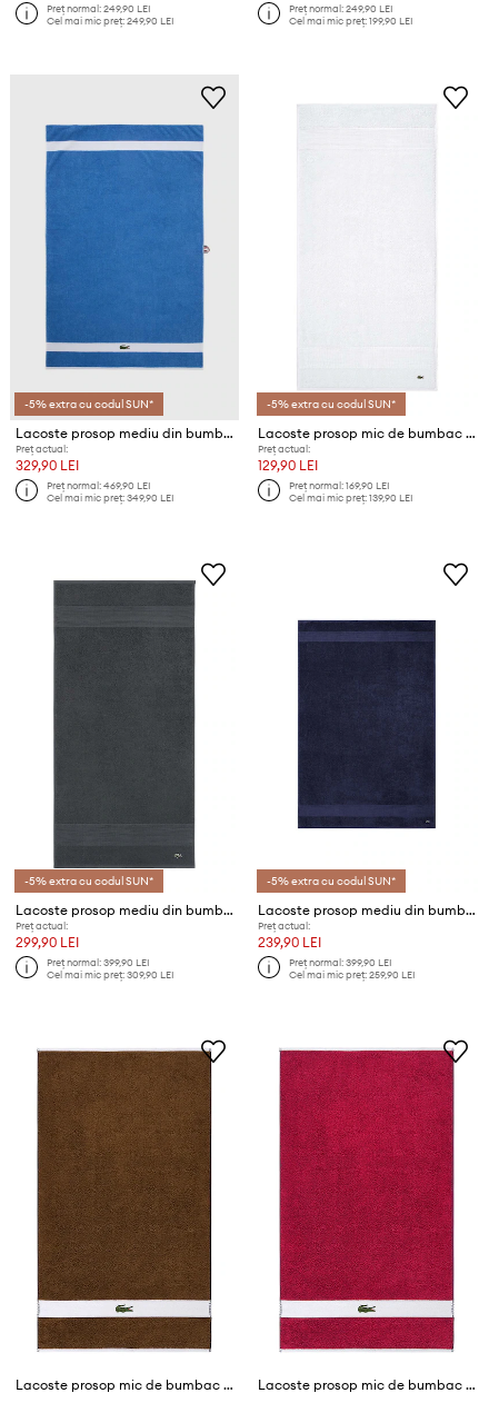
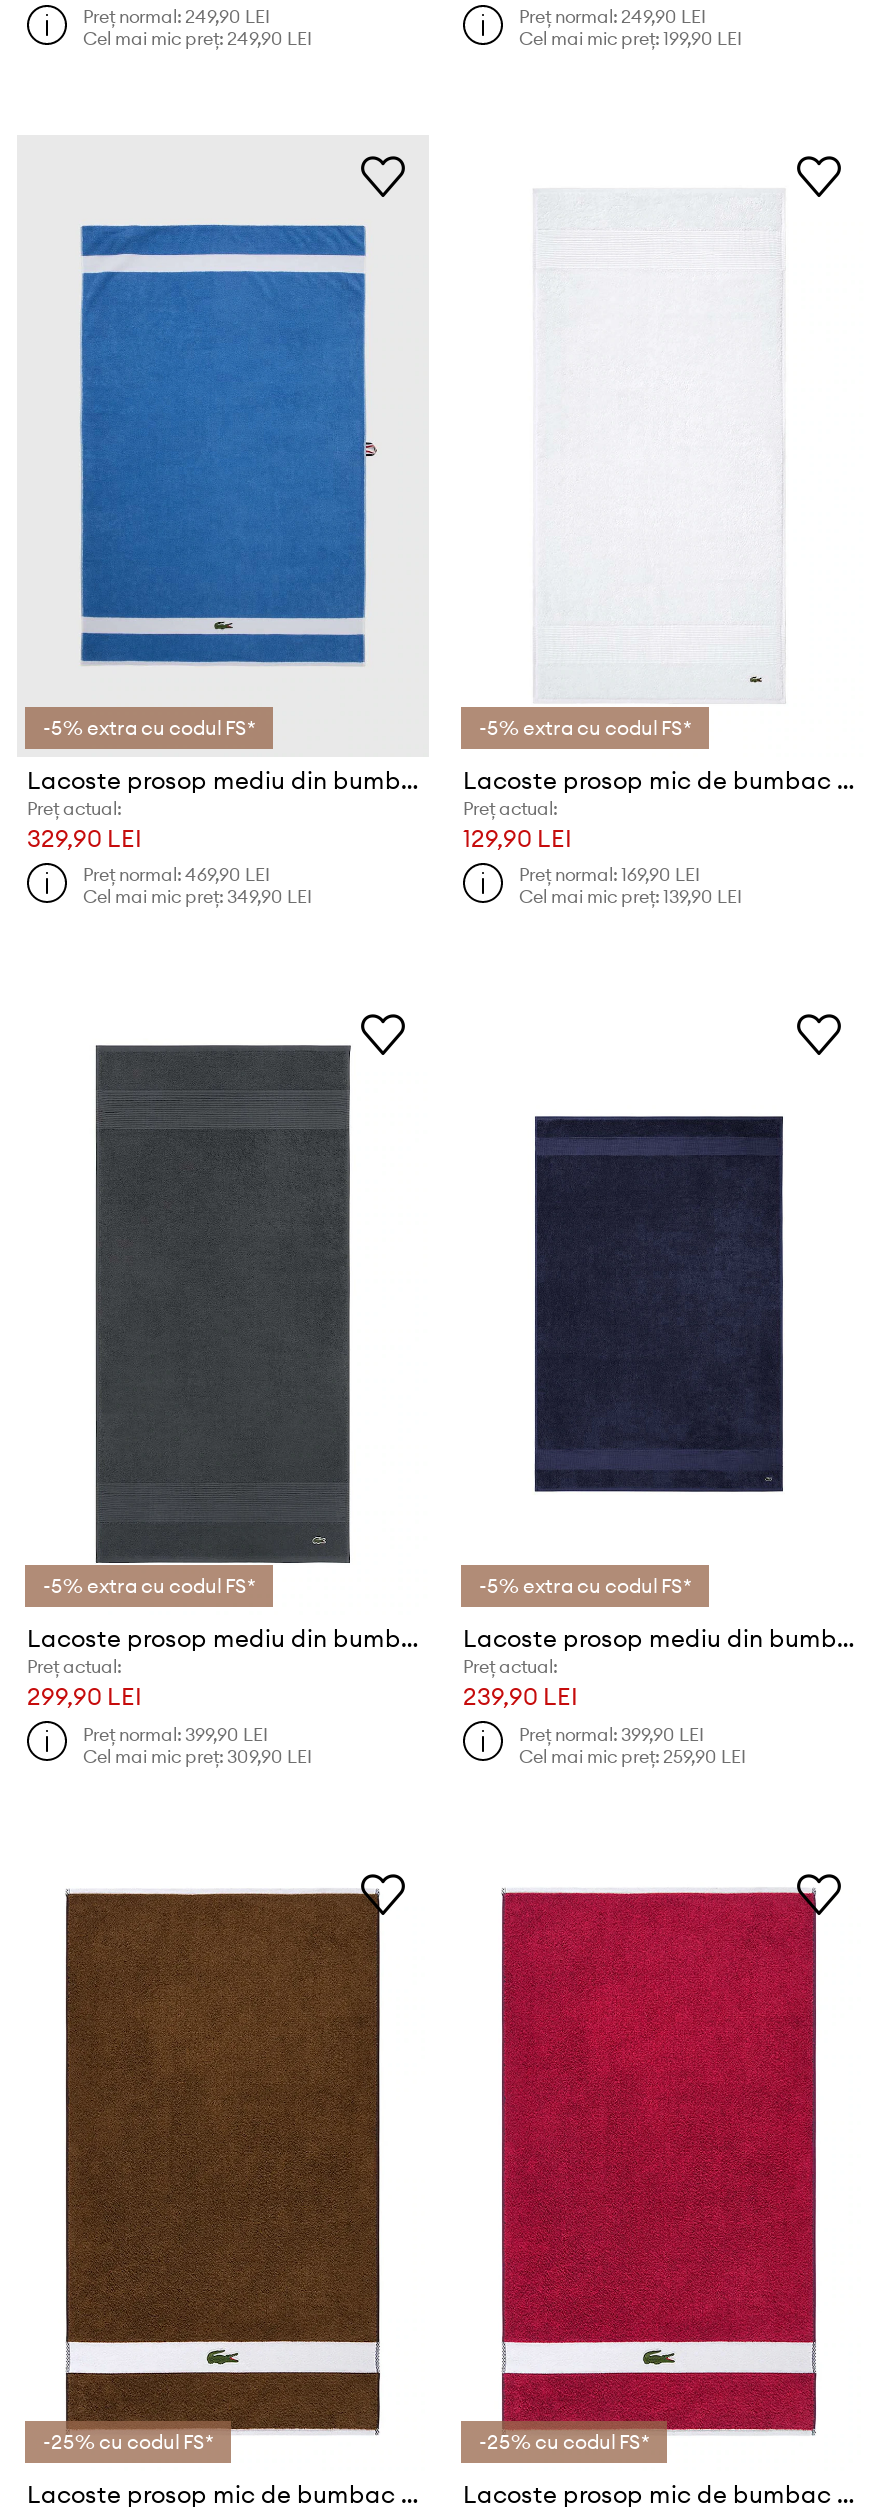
[24,397,153,411] -5% extra cu codul SUN* -> [43,715,255,741] -5% extra cu codul FS*
[267,397,396,411] -5% extra cu codul SUN* -> [479,715,691,741] -5% extra cu codul FS*
[24,874,153,888] -5% extra cu codul SUN* -> [43,1573,255,1599] -5% extra cu codul FS*
[267,874,396,888] -5% extra cu codul SUN* -> [479,1573,691,1599] -5% extra cu codul FS*
none -> [43,2428,213,2454] -25% cu codul FS*
none -> [479,2428,649,2454] -25% cu codul FS*

